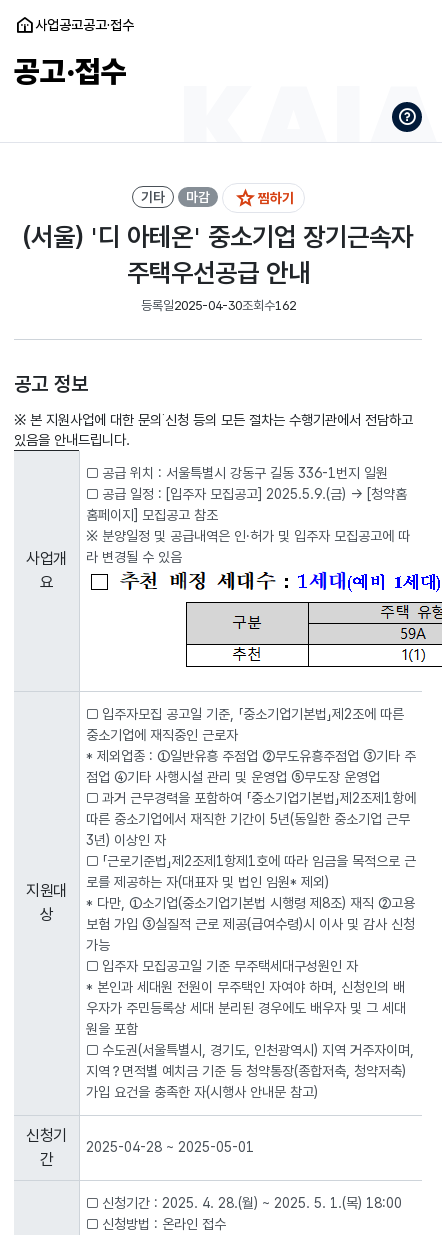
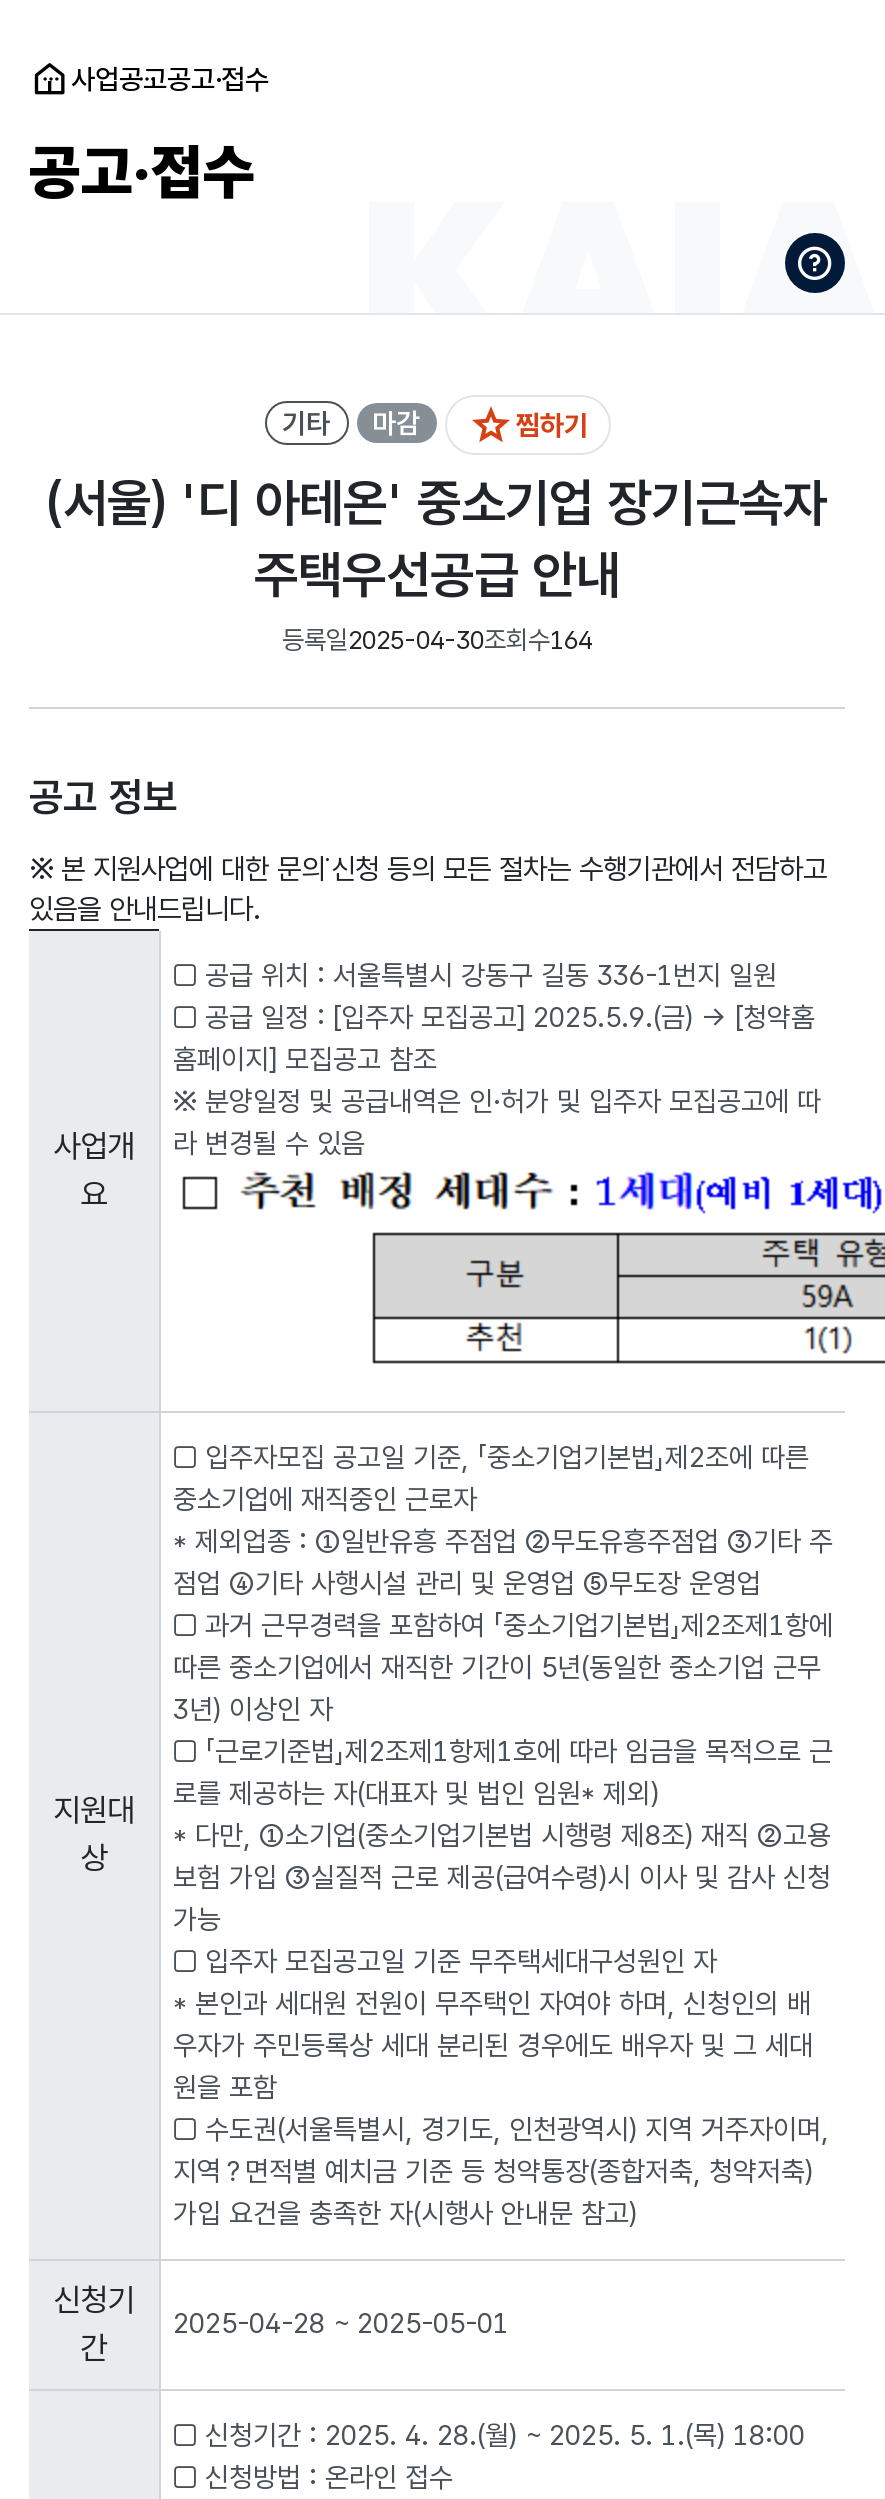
[140,298,295,313] 등록일2025-04-30조회수162 -> [282,625,592,655] 등록일2025-04-30조회수164

